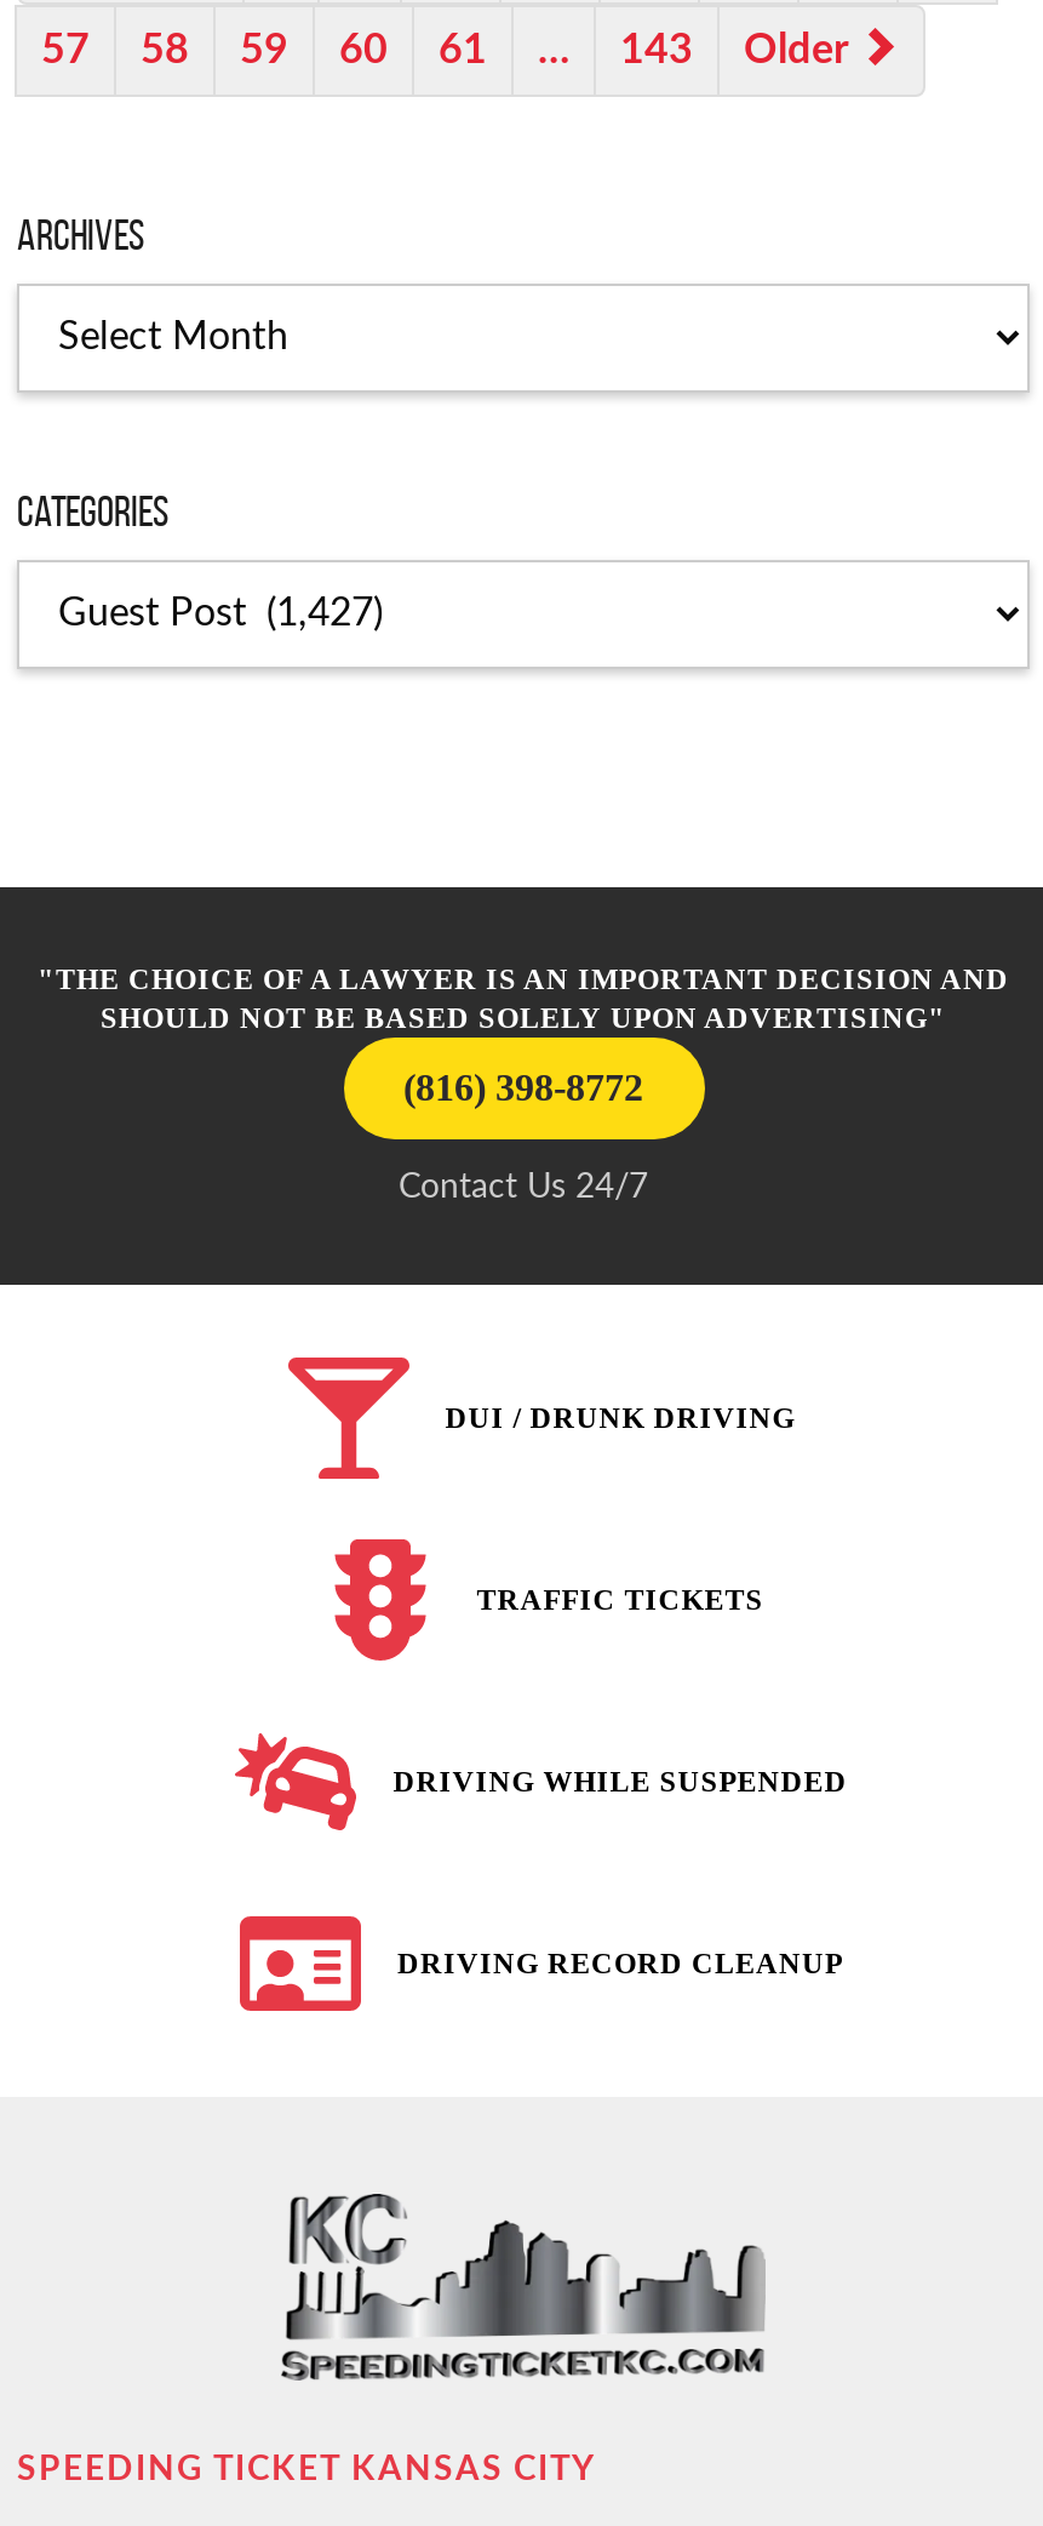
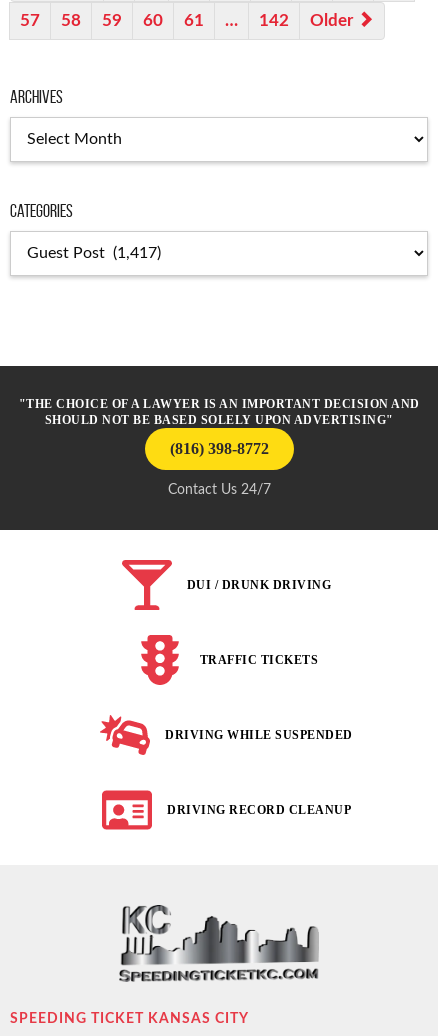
[620,28,693,69] 143 -> [259,11,289,28] 142

